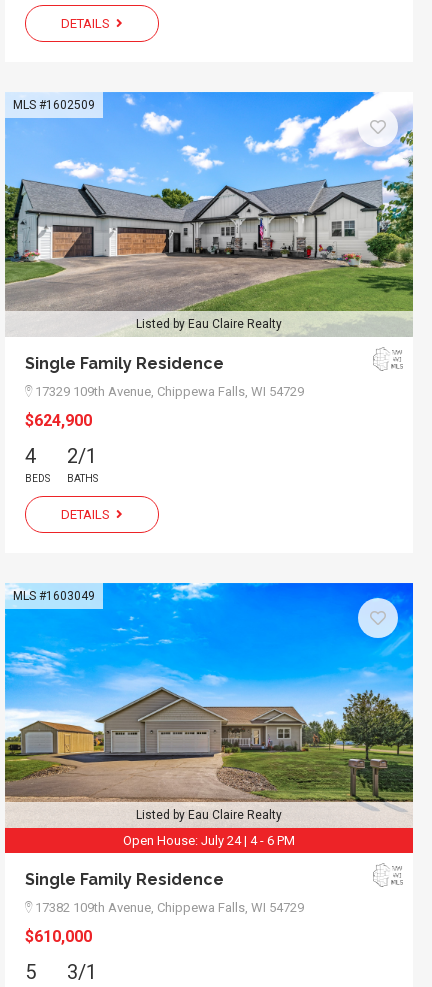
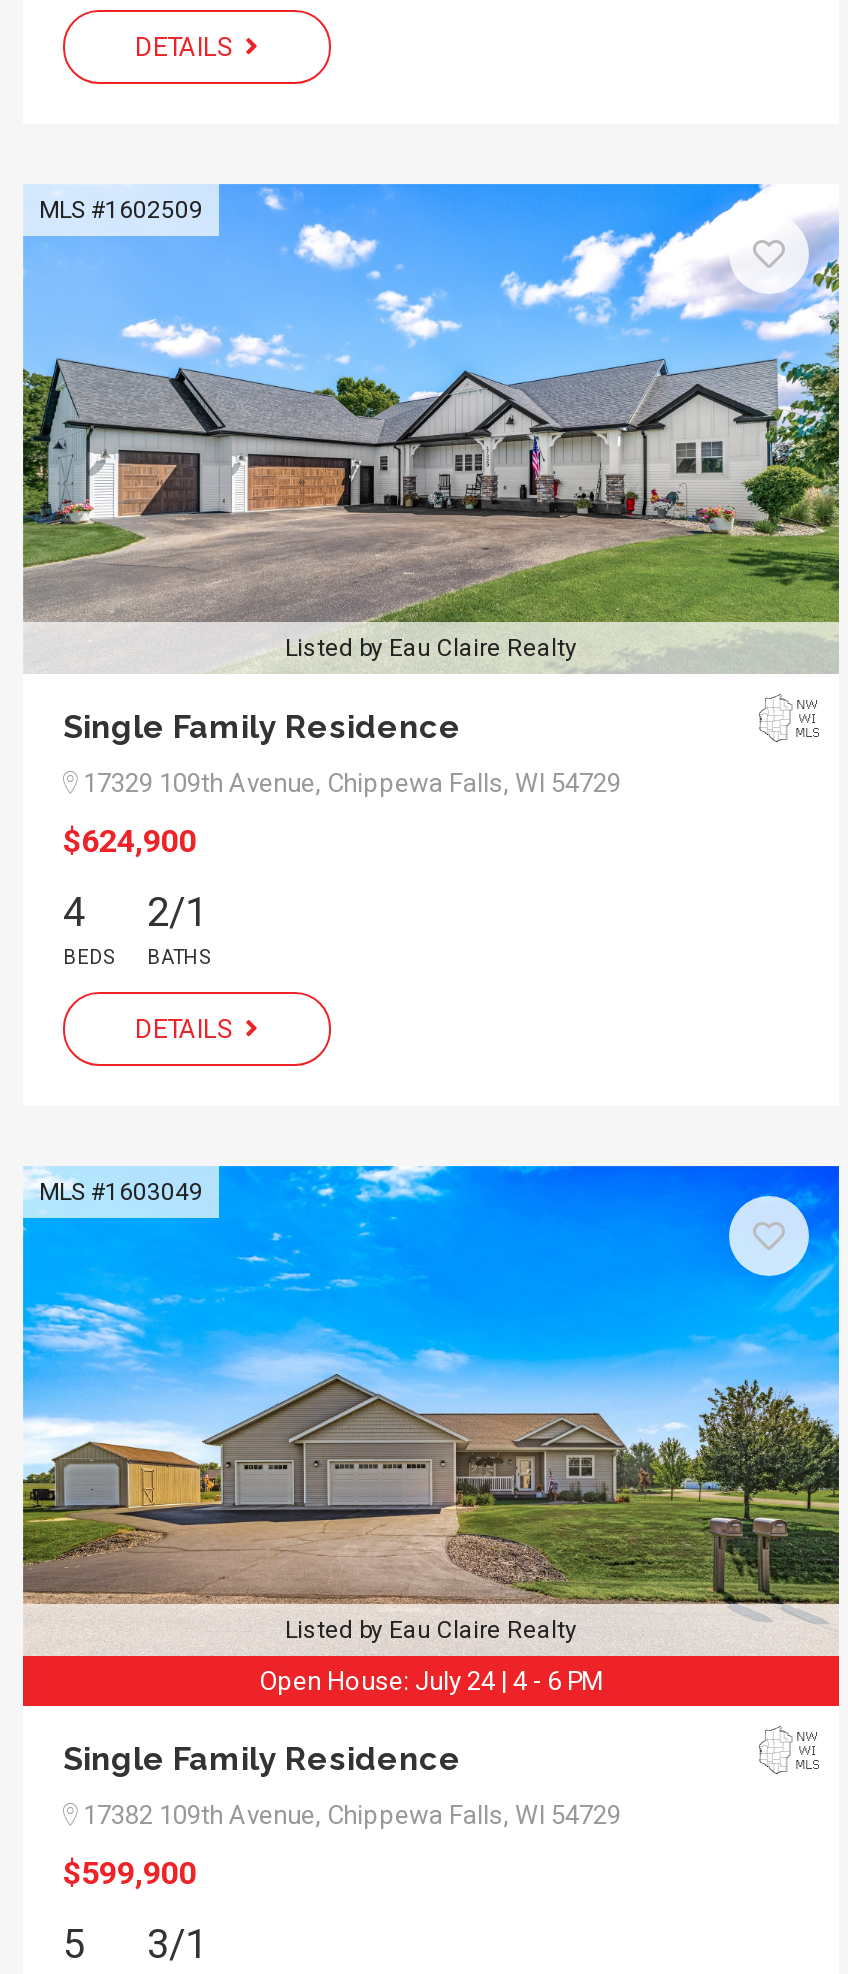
[25,927,92,946] $610,000 -> [63,1853,197,1891] $599,900

